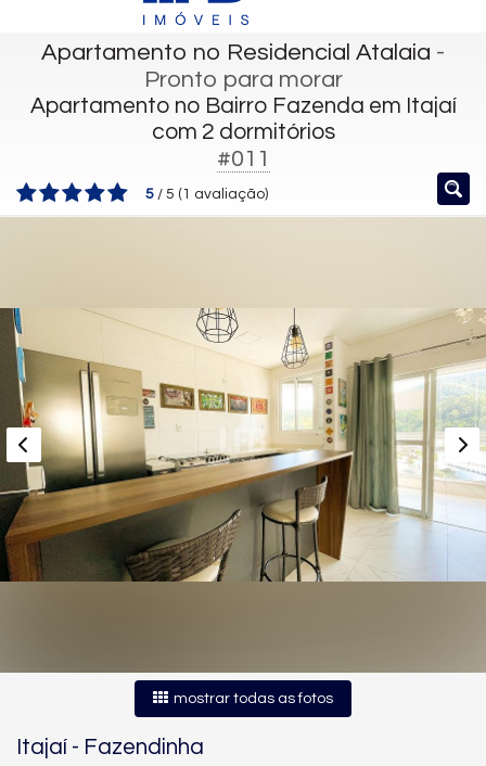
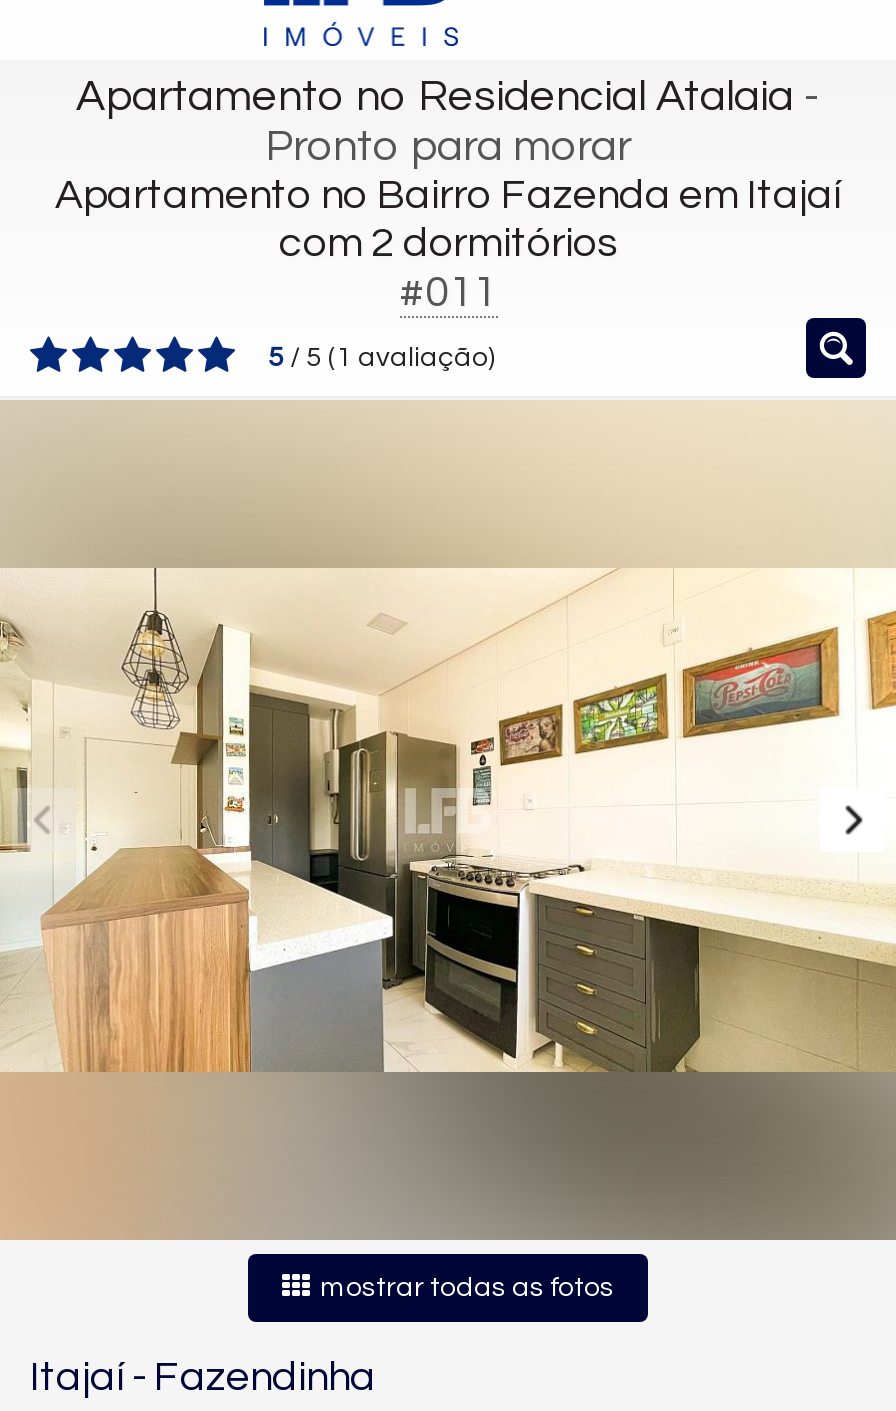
[3,283,483,673] [image] -> [6,526,890,1240] [image]

